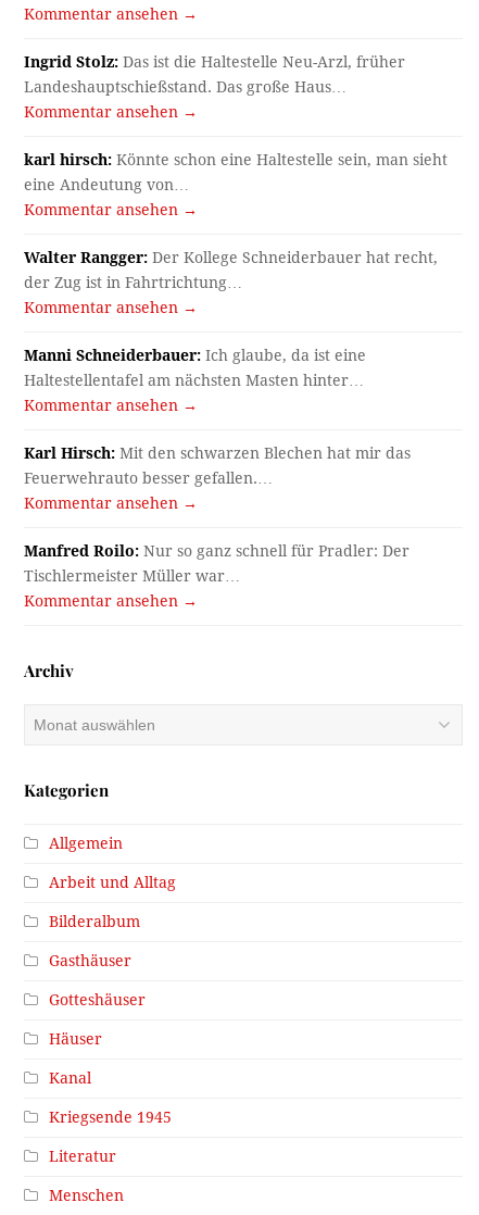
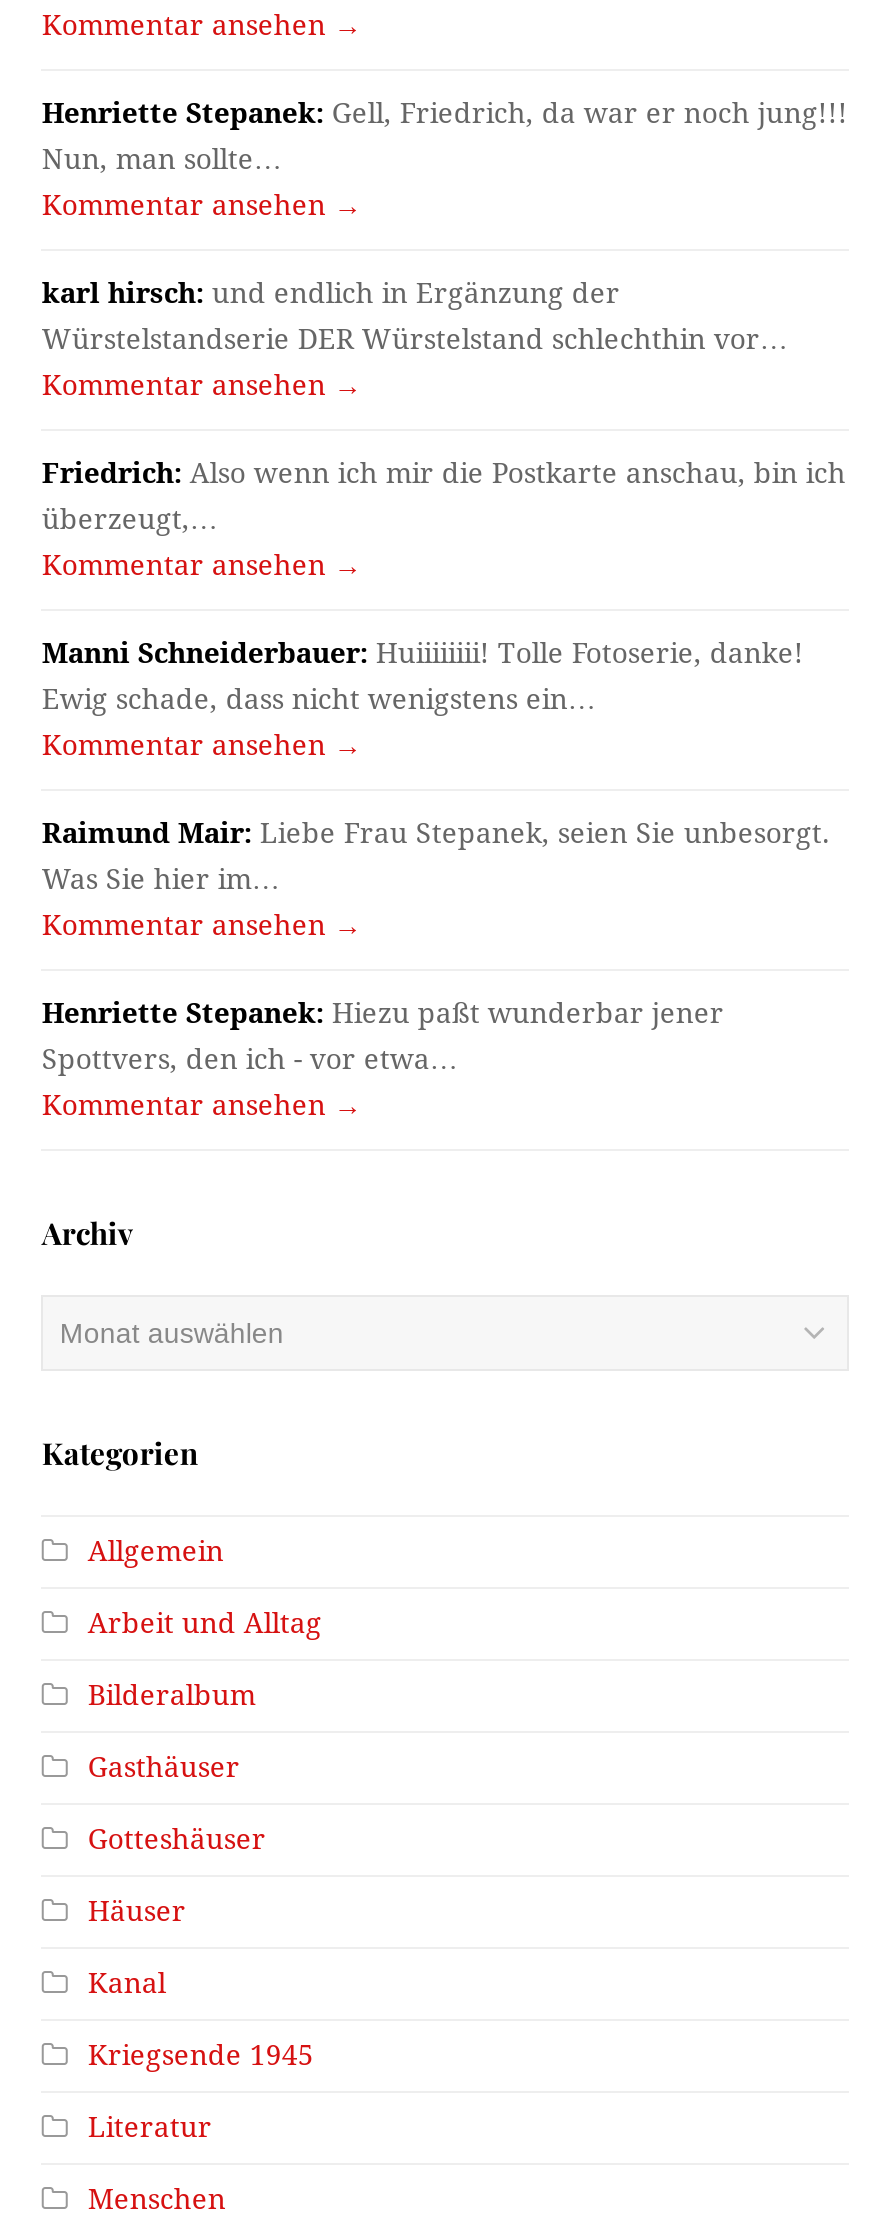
[24,53,406,95] Ingrid Stolz: Das ist die Haltestelle Neu-Arzl, früher | Landeshauptschießstand. Das große Haus… -> [42,97,848,175] Henriette Stepanek: Gell, Friedrich, da war er noch jung!!! | Nun, man sollte…
[24,151,448,193] karl hirsch: Könnte schon eine Haltestelle sein, man sieht | eine Andeutung von… -> [42,277,788,355] karl hirsch: und endlich in Ergänzung der | Würstelstandserie DER Würstelstand schlechthin vor…
[24,249,438,291] Walter Rangger: Der Kollege Schneiderbauer hat recht, | der Zug ist in Fahrtrichtung… -> [42,457,846,535] Friedrich: Also wenn ich mir die Postkarte anschau, bin ich | überzeugt,…
[24,346,366,389] Manni Schneiderbauer: Ich glaube, da ist eine | Haltestellentafel am nächsten Masten hinter… -> [42,637,804,715] Manni Schneiderbauer: Huiiiiiiii! Tolle Fotoserie, danke! | Ewig schade, dass nicht wenigstens ein…
[24,444,411,487] Karl Hirsch: Mit den schwarzen Blechen hat mir das | Feuerwehrauto besser gefallen.… -> [42,817,830,895] Raimund Mair: Liebe Frau Stepanek, seien Sie unbesorgt. | Was Sie hier im…
[24,542,410,584] Manfred Roilo: Nur so ganz schnell für Pradler: Der | Tischlermeister Müller war… -> [42,997,724,1075] Henriette Stepanek: Hiezu paßt wunderbar jener | Spottvers, den ich - vor etwa…

